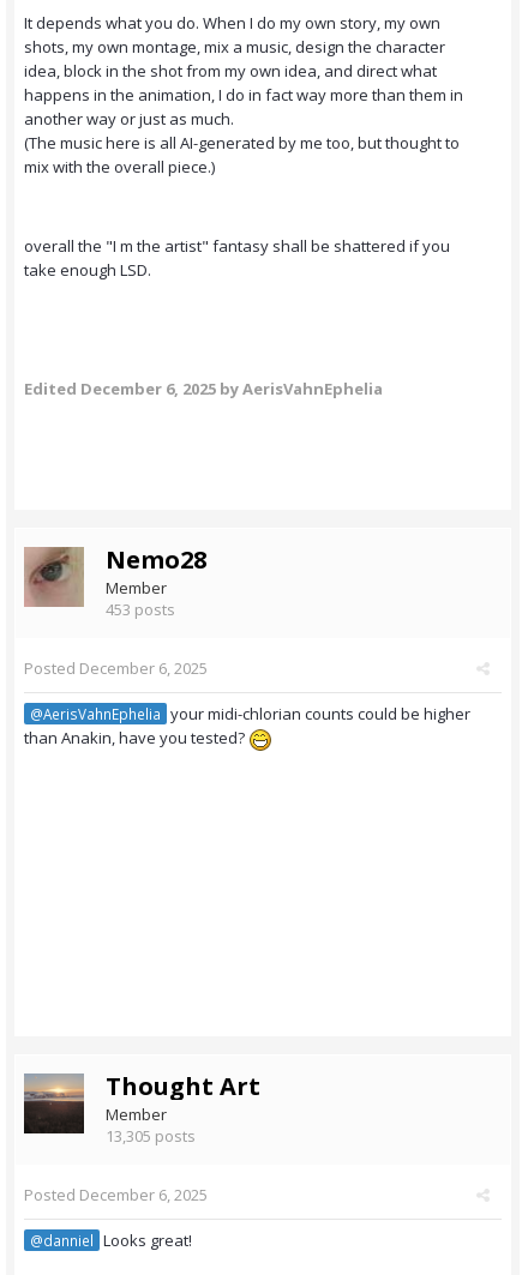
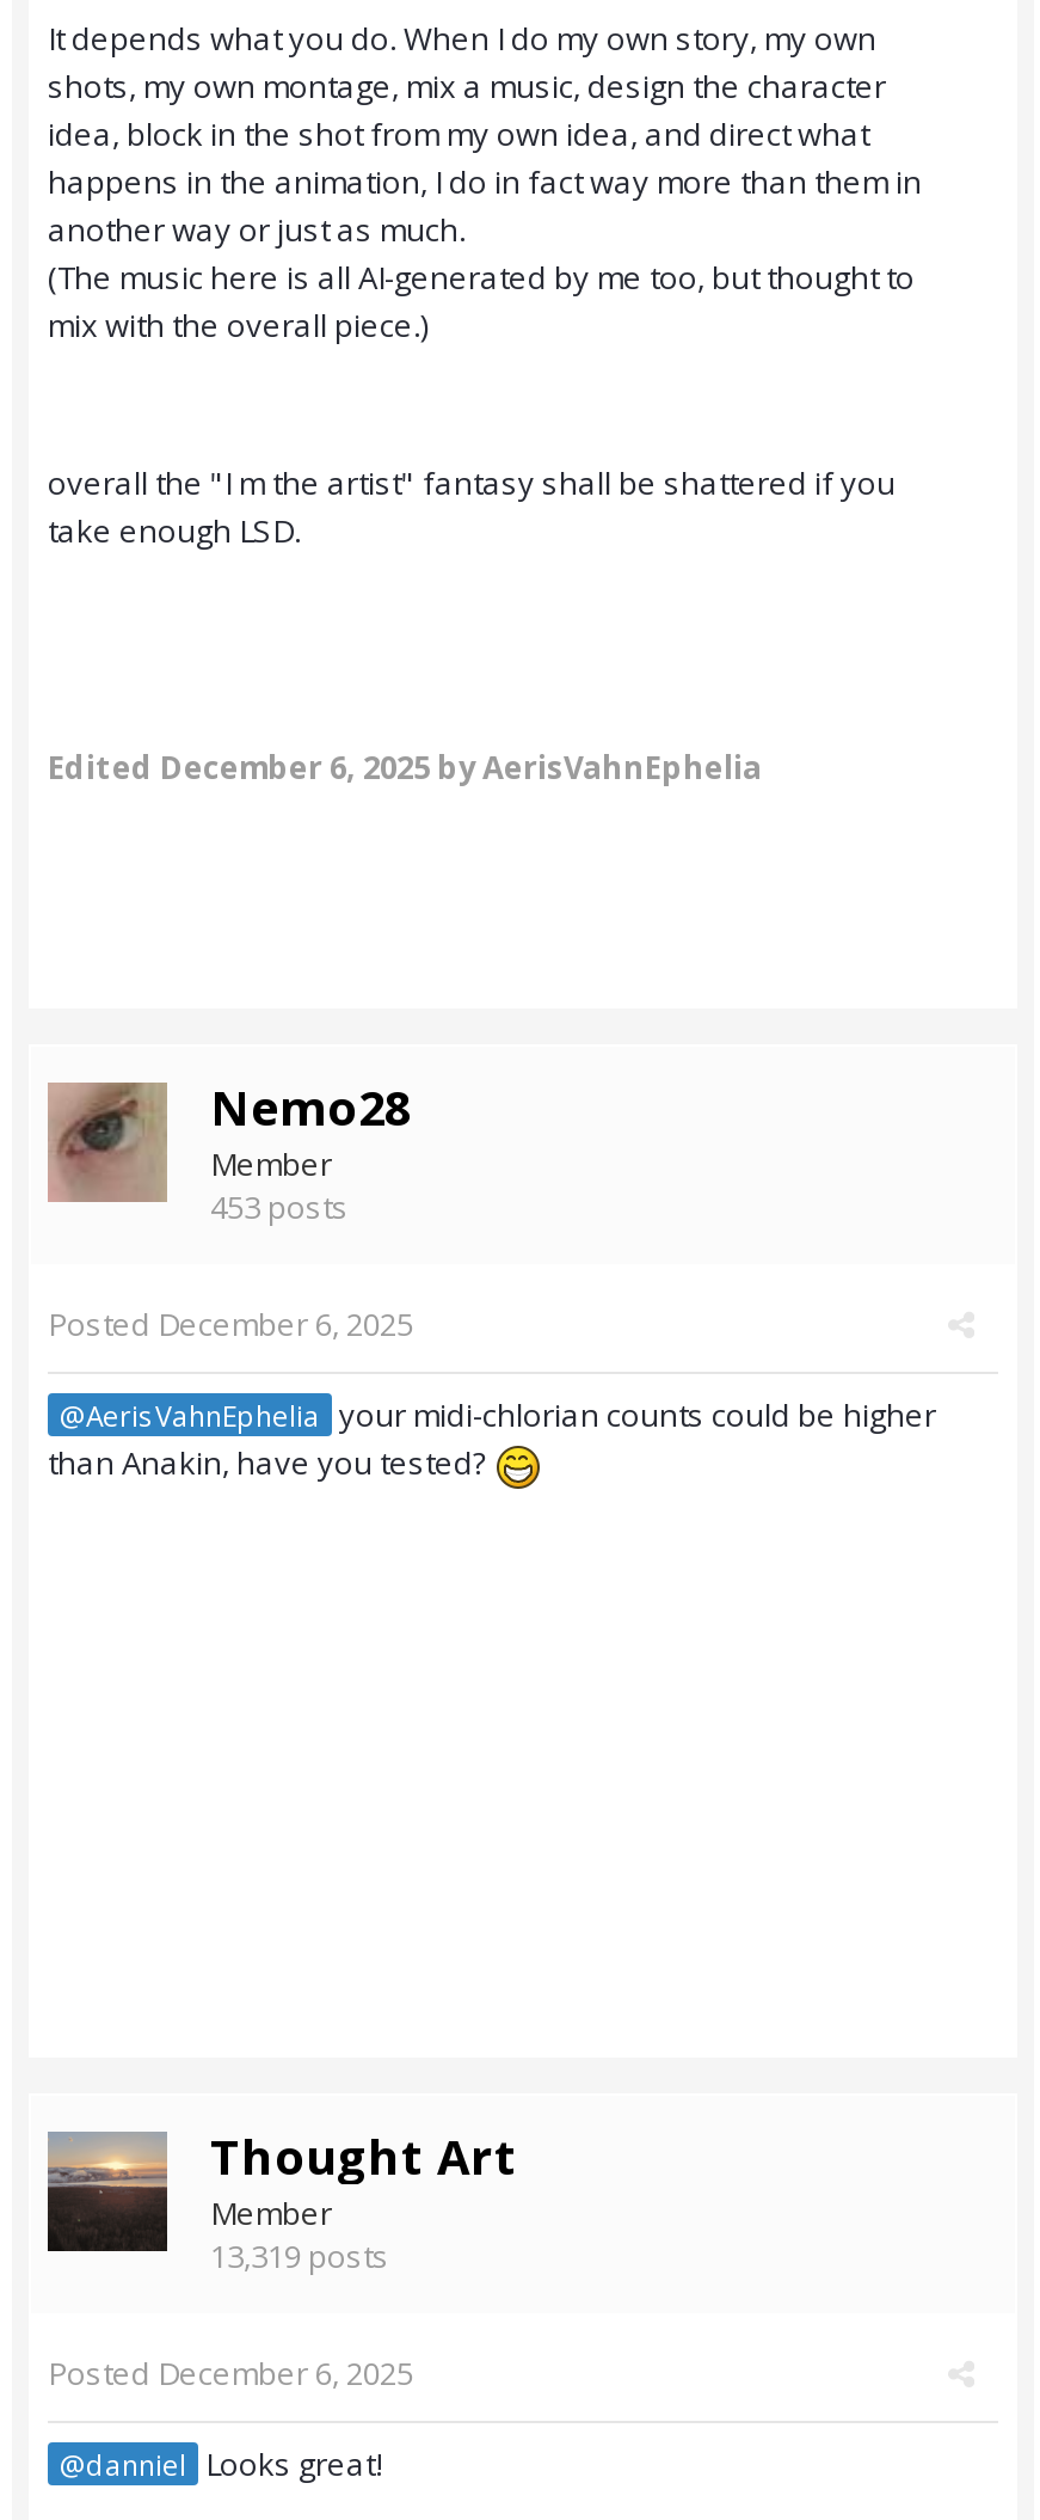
[106,1125,196,1147] 13,305 posts -> [210,2235,389,2278] 13,319 posts

